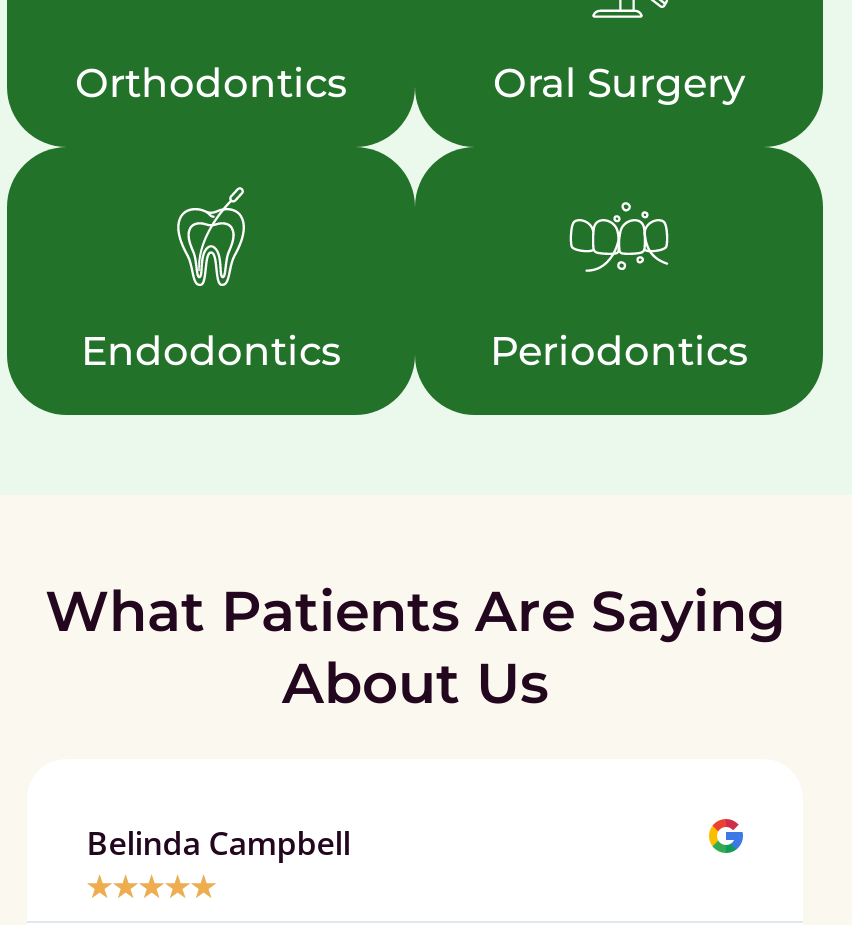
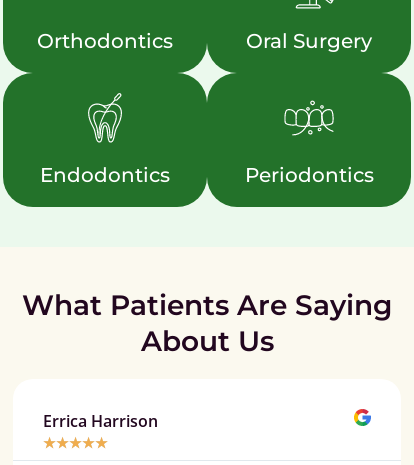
[87,820,351,864] Belinda Campbell -> [43,410,158,432] Errica Harrison

